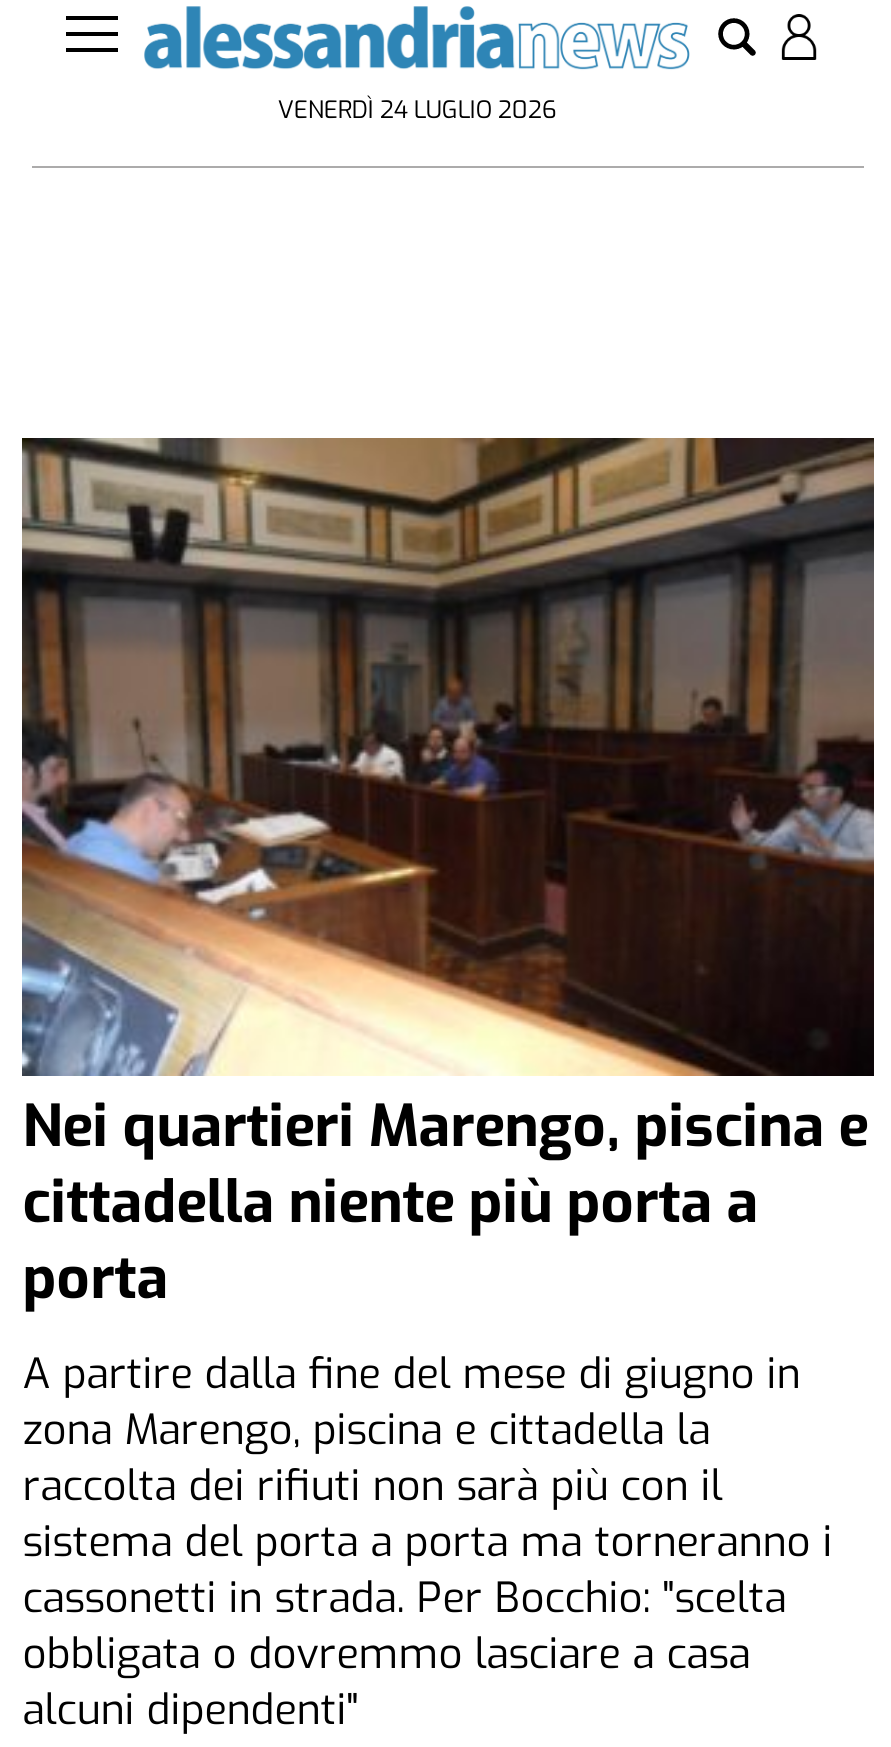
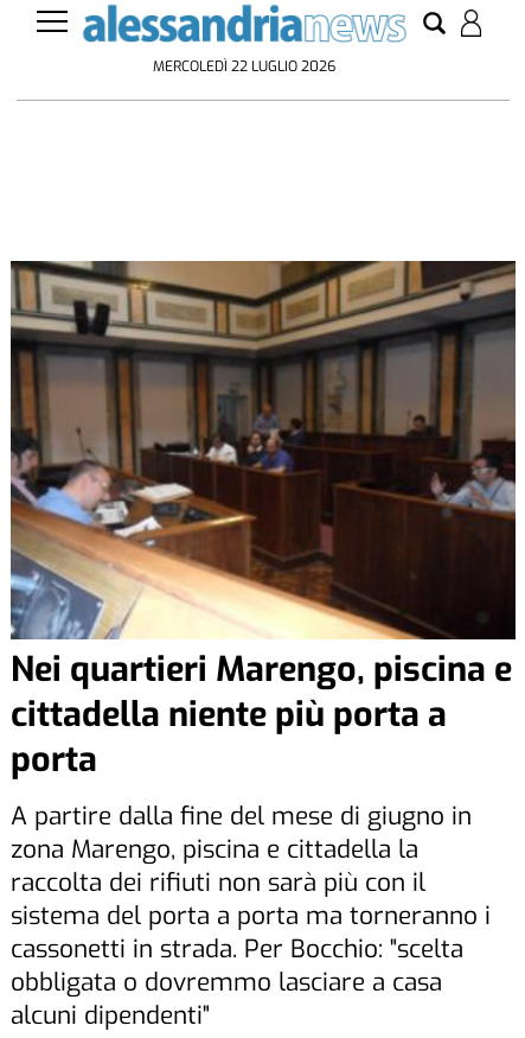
[278,95,556,127] VENERDÌ 24 LUGLIO 2026 -> [153,57,336,76] MERCOLEDÌ 22 LUGLIO 2026

